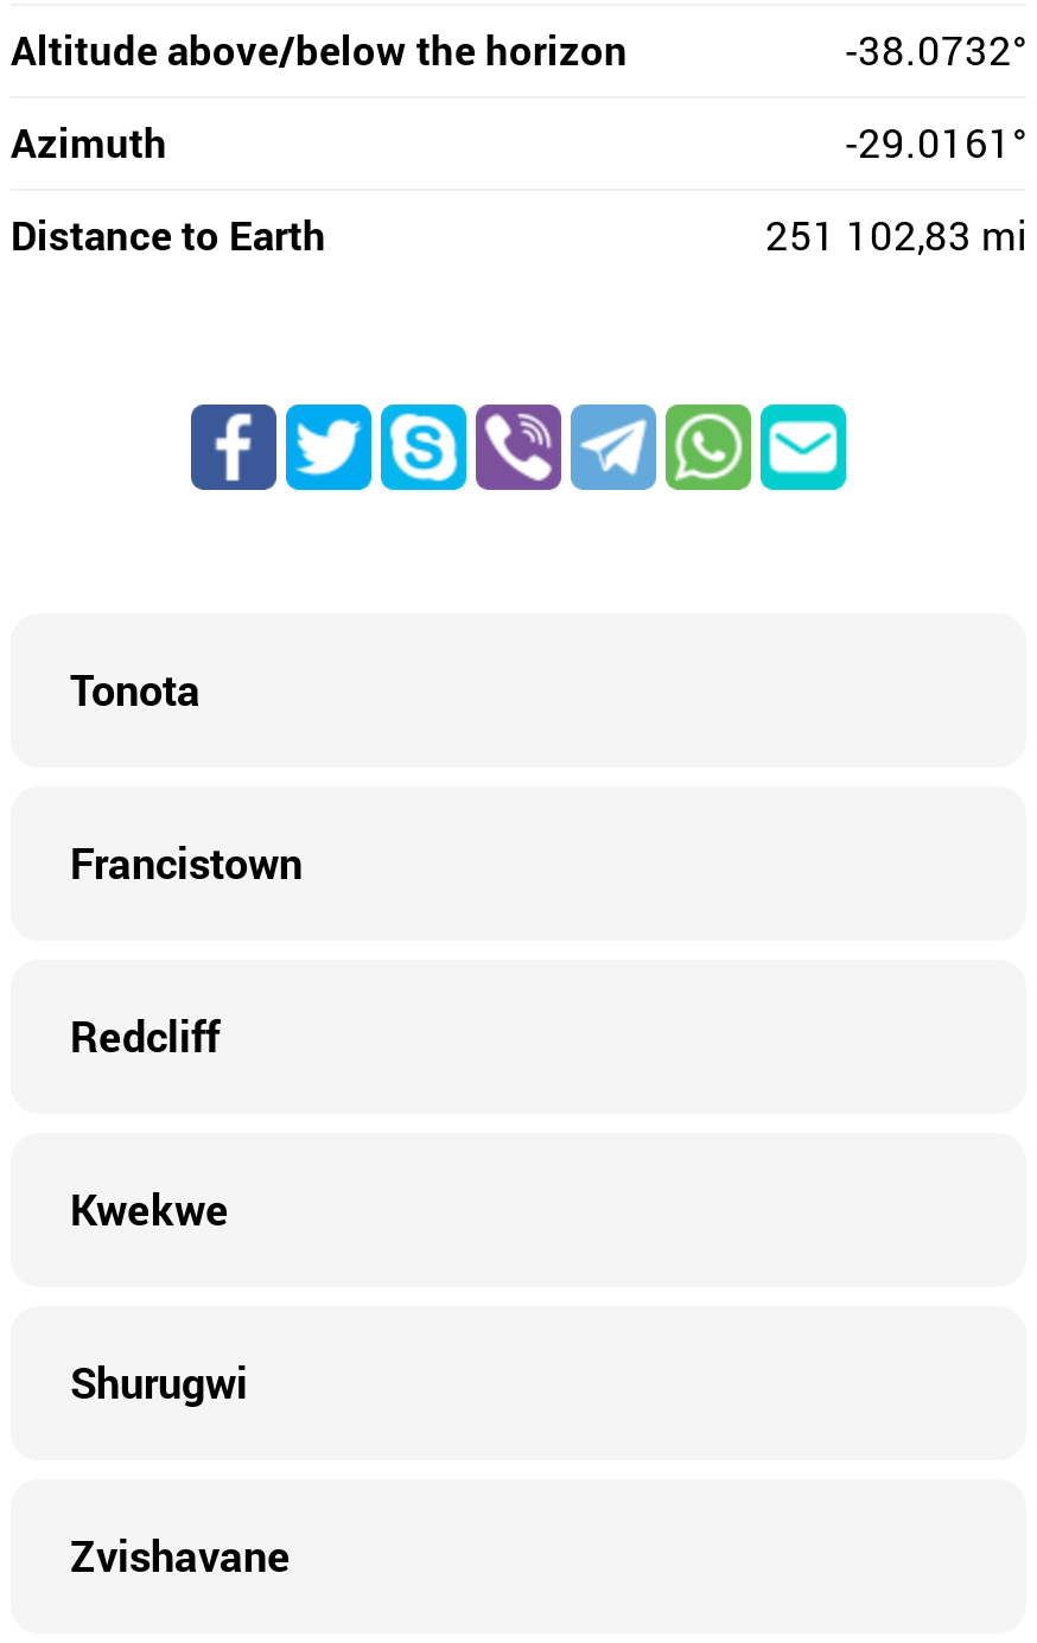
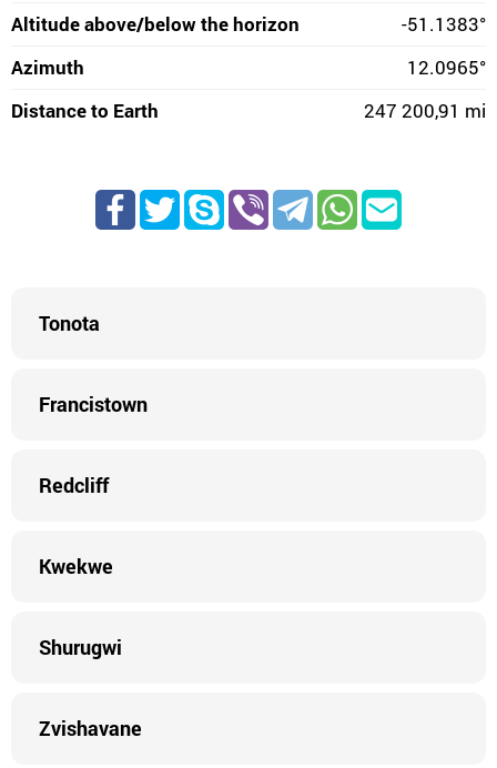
[846,23,1026,77] -38.0732° -> [402,11,486,37] -51.1383°
[846,115,1026,170] -29.0161° -> [407,54,486,80] 12.0965°
[765,208,1026,262] 251 102,83 mi -> [364,98,486,123] 247 200,91 mi

